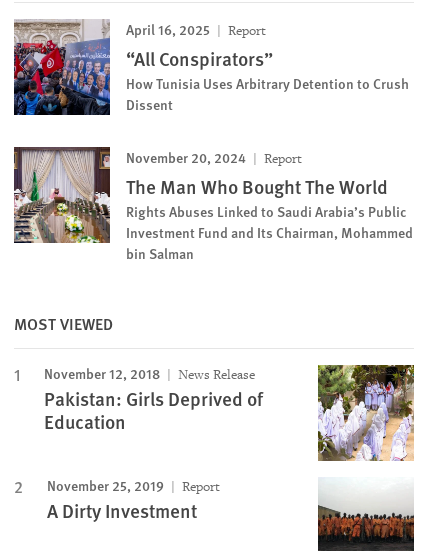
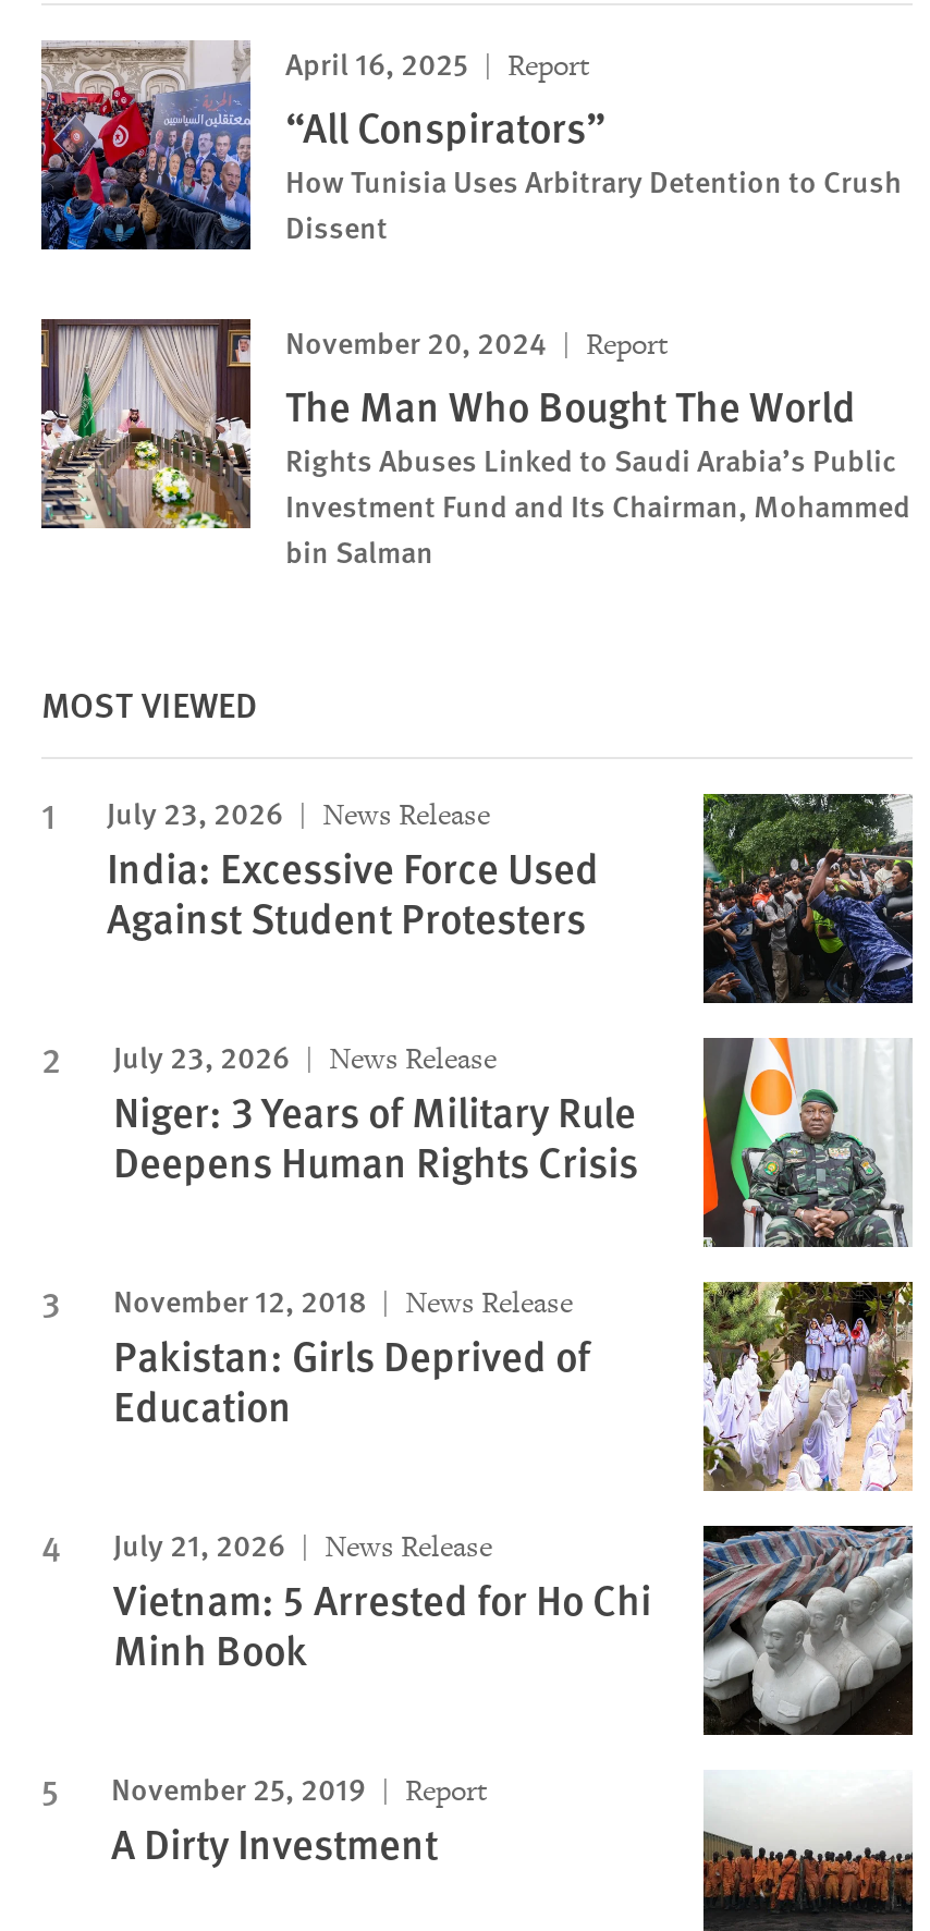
none -> [107,790,915,1190] [image] | July 23, 2026 | News Release | India: Excessive Force Used | Against Student Protesters | July 23, 2026 | News Release | Niger: 3 Years of Military Rule | Deepens Human Rights Crisis
none -> [701,1036,913,1249] [image]
none -> [113,1521,915,1737] [image] | July 21, 2026 | News Release | Vietnam: 5 Arrested for Ho Chi | Minh Book

